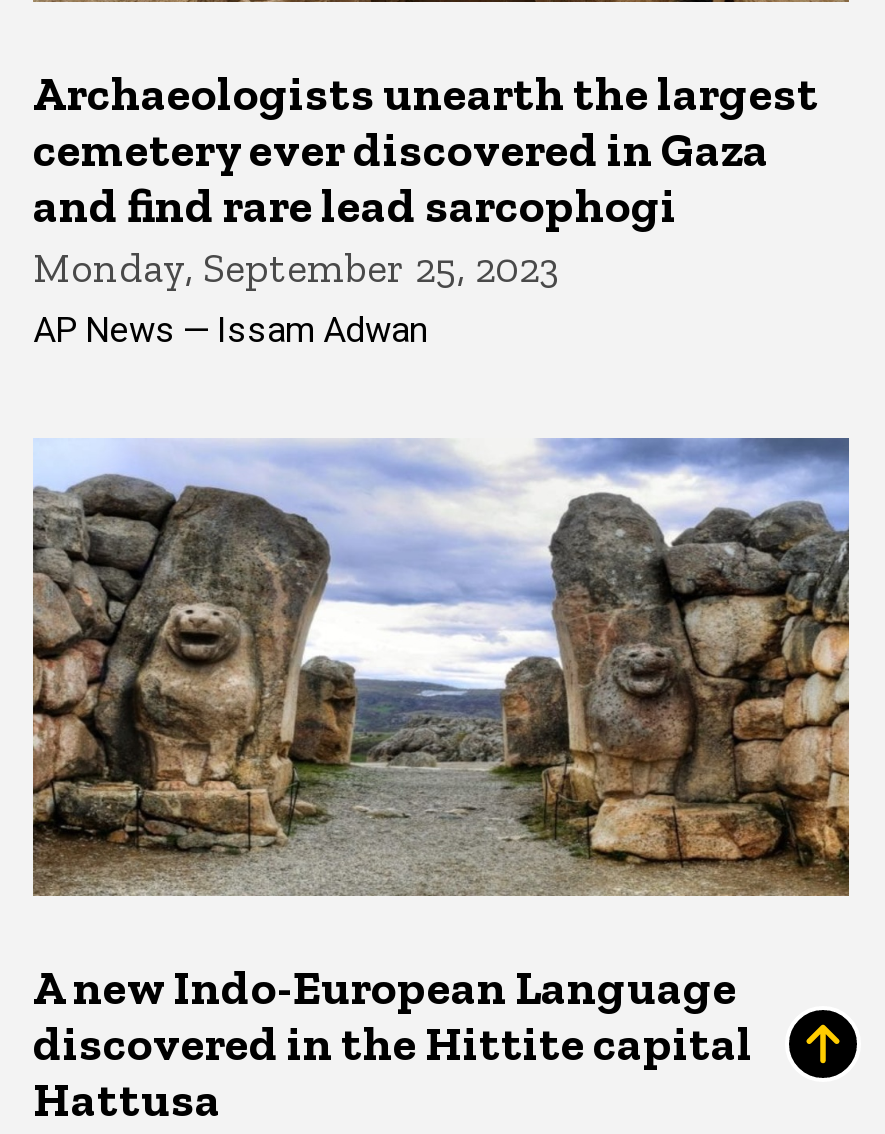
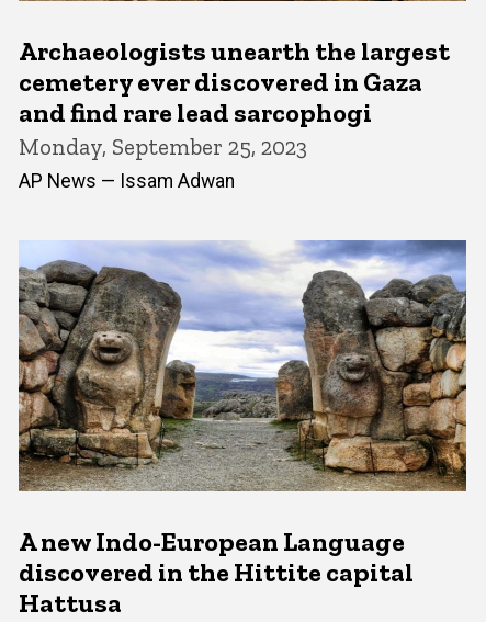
[787,1008,859,1080] [image] -> none

